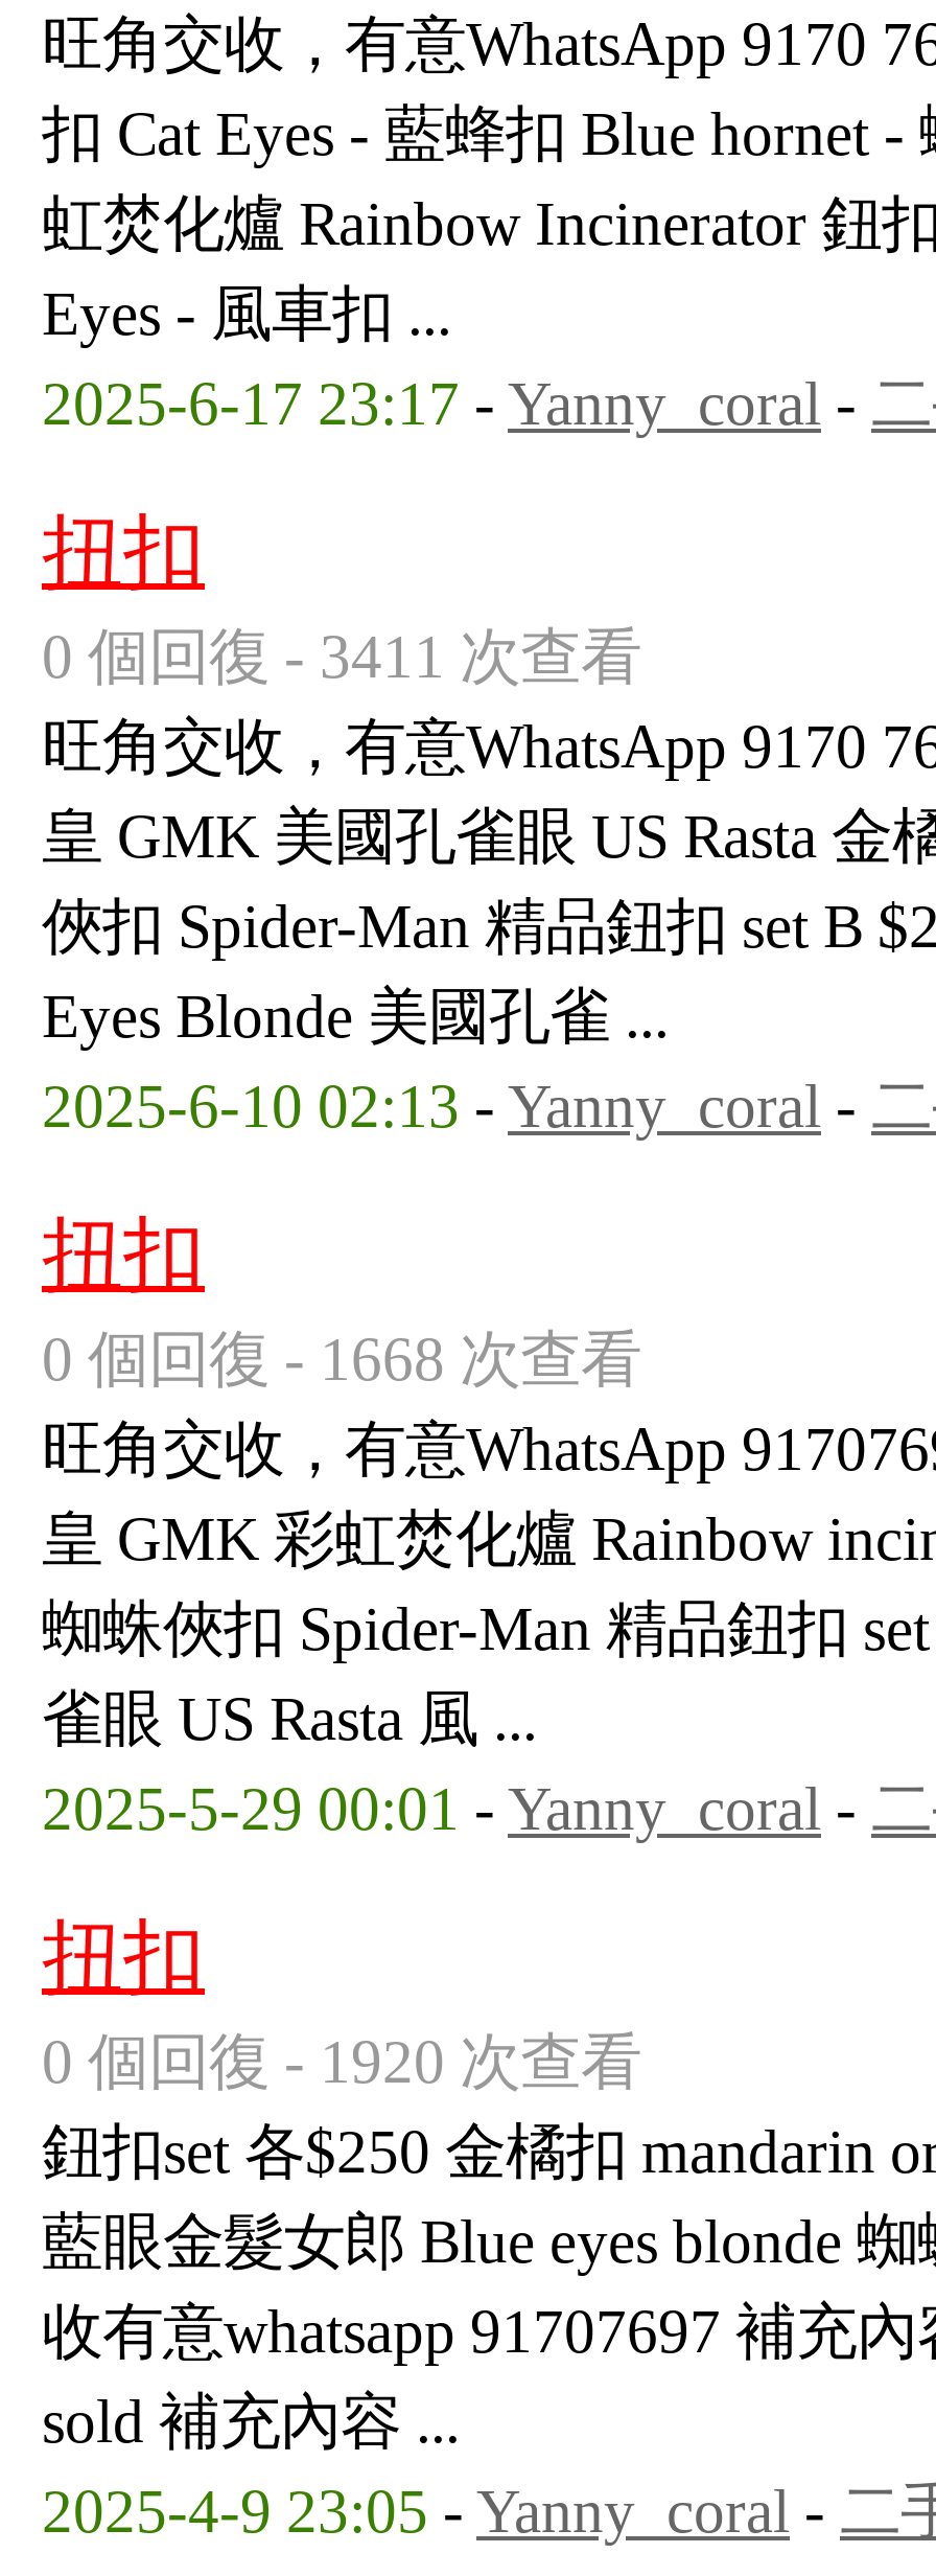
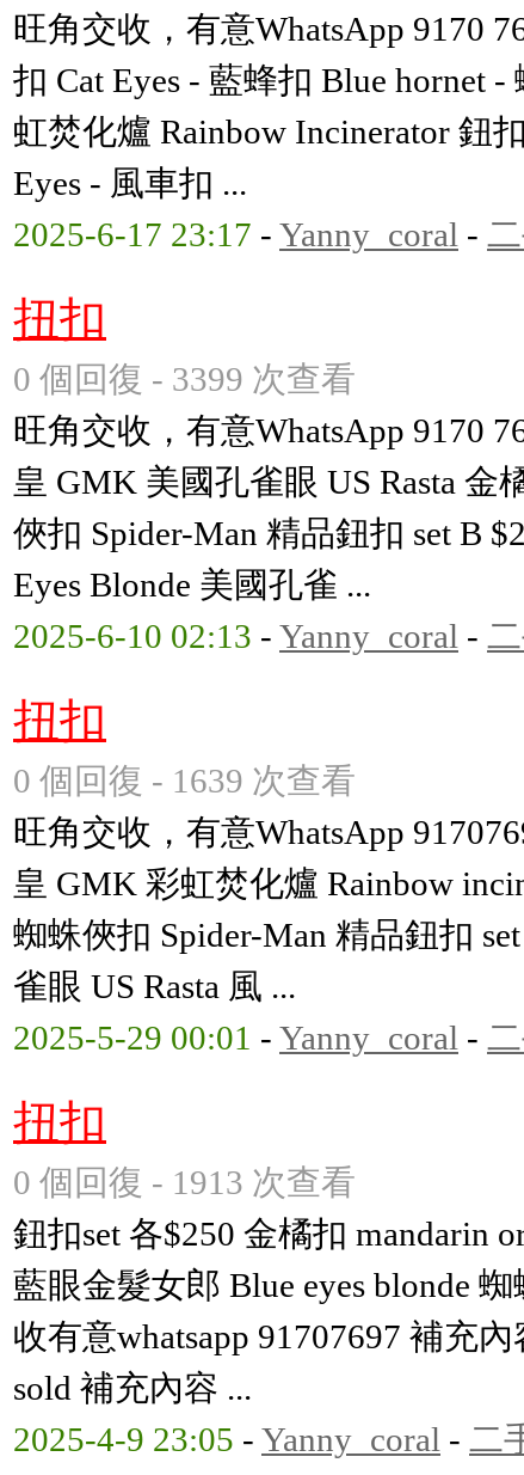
[42,623,641,690] 0 個回復 - 3411 次查看 -> [13,360,356,398] 0 個回復 - 3399 次查看
[42,1326,641,1393] 0 個回復 - 1668 次查看 -> [13,761,356,800] 0 個回復 - 1639 次查看
[42,2028,641,2095] 0 個回復 - 1920 次查看 -> [13,1163,356,1201] 0 個回復 - 1913 次查看

